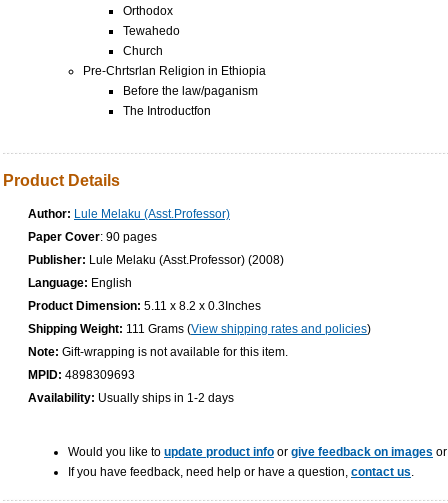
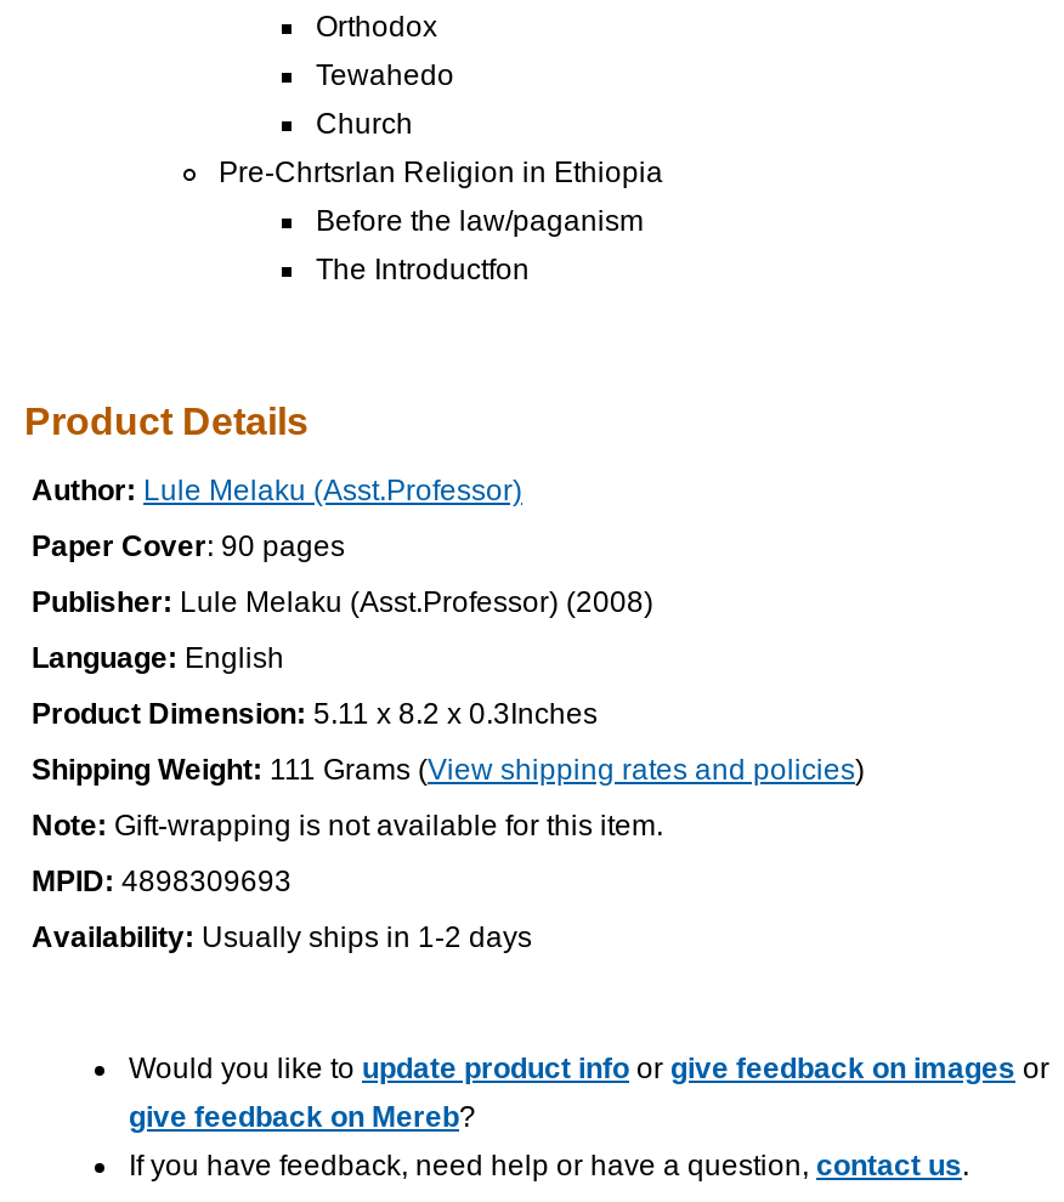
none -> [129,1100,476,1134] give feedback on Mereb?

